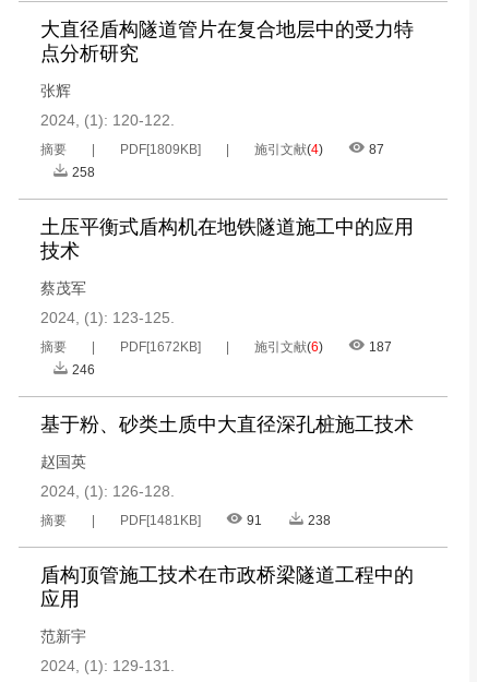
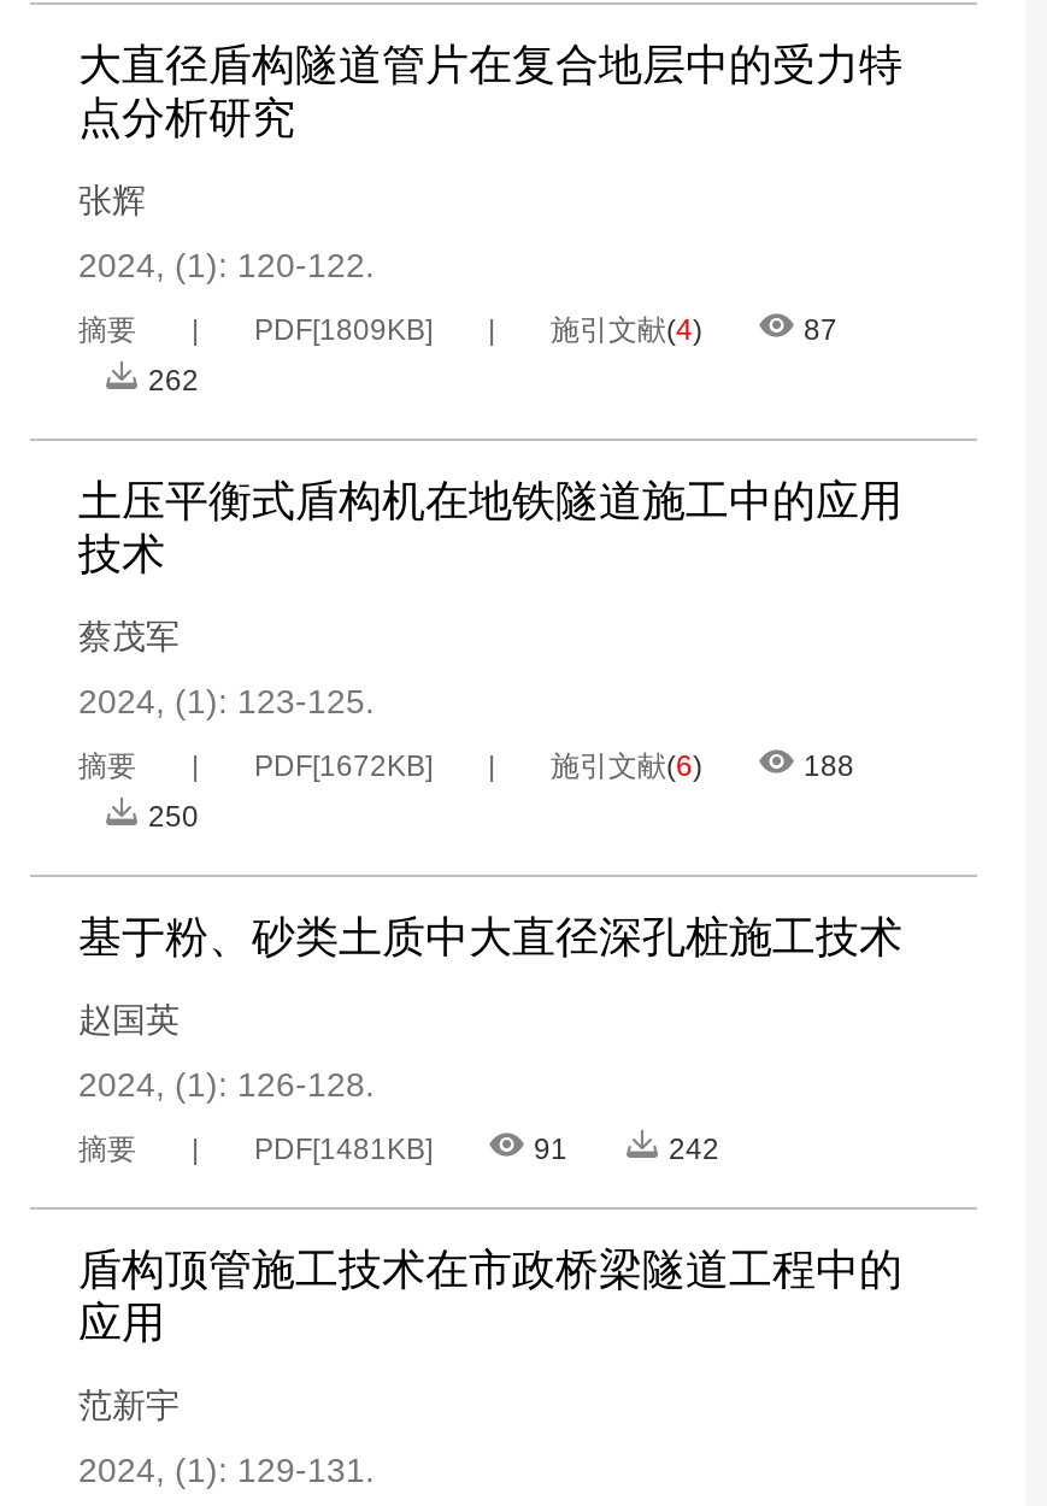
[72,165,95,180] 258 -> [148,364,199,398] 262
[369,339,392,355] 187 -> [804,749,854,783] 188
[72,362,95,378] 246 -> [148,800,199,834] 250
[308,513,331,528] 238 -> [669,1133,719,1166] 242

